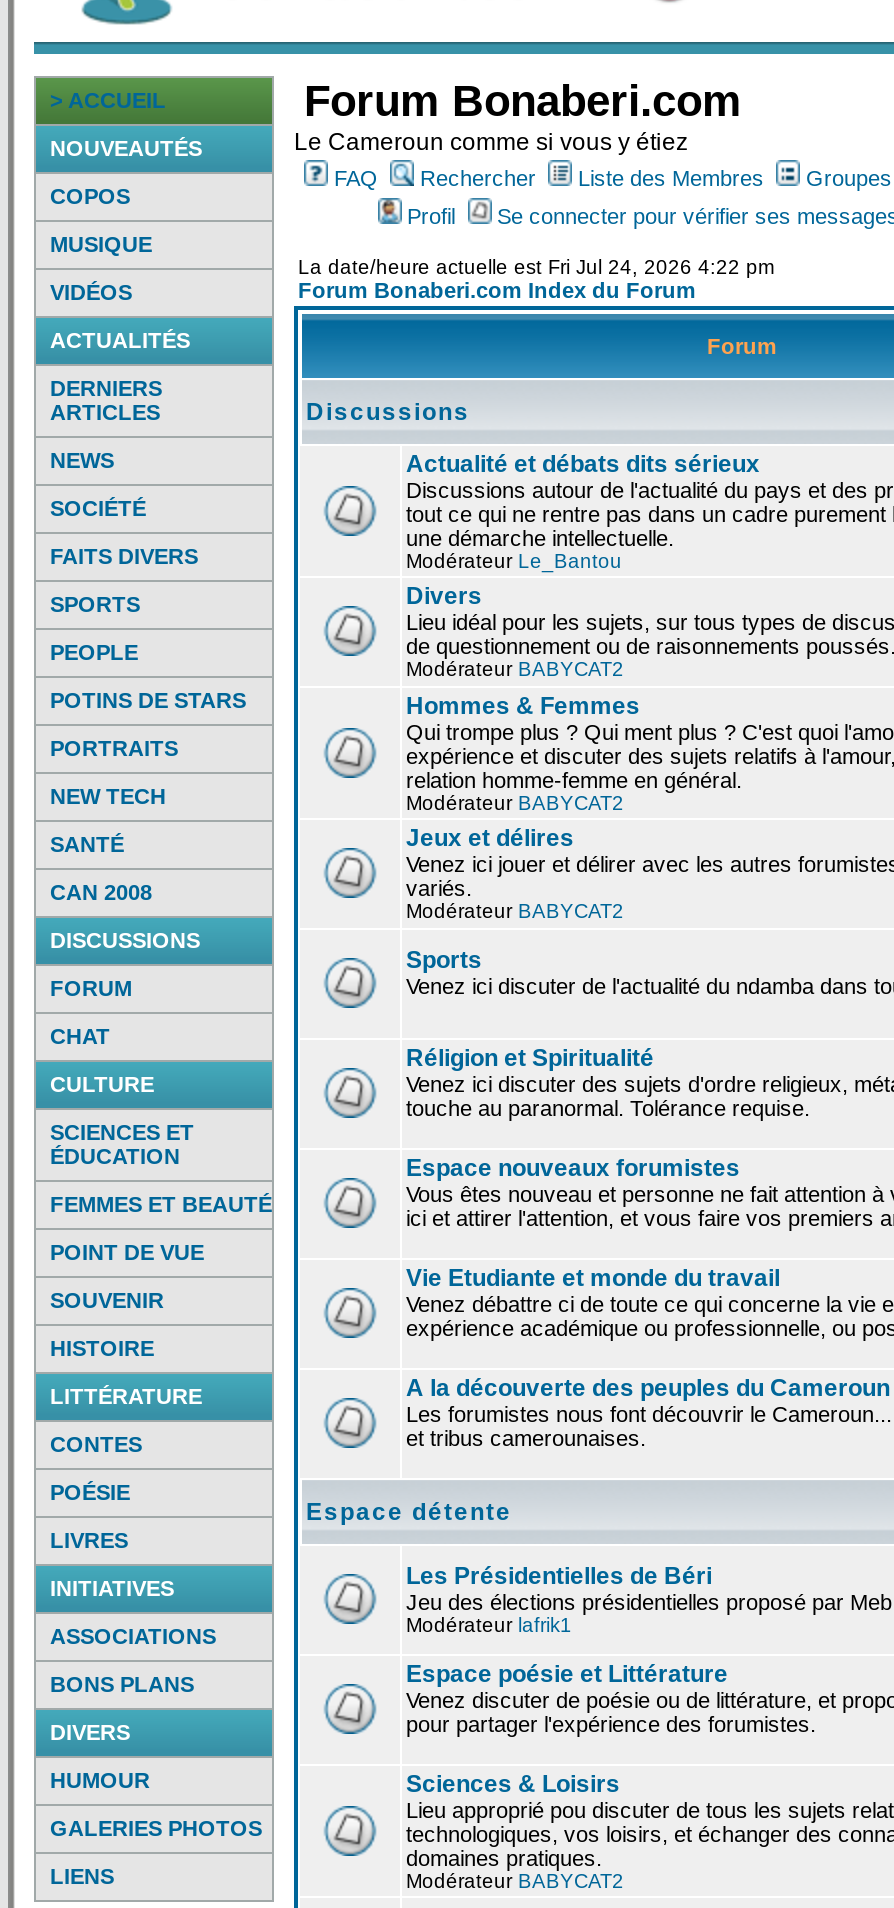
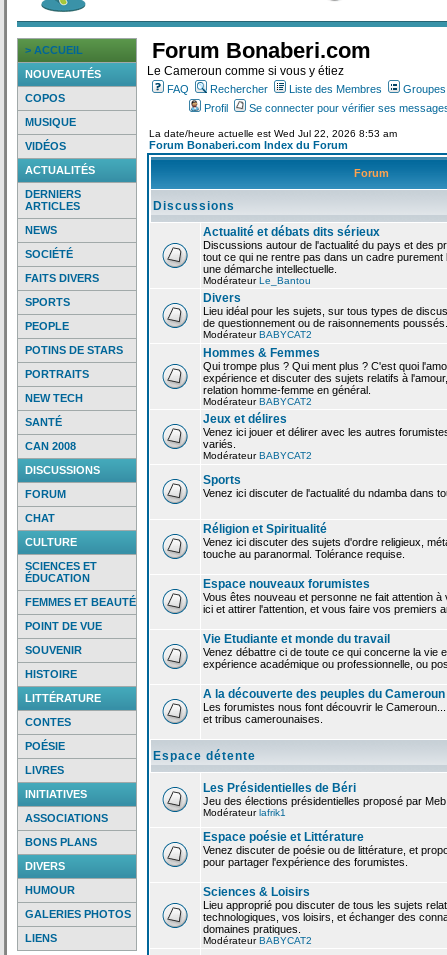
[298,256,774,278] La date/heure actuelle est Fri Jul 24, 2026 4:22 pm -> [149,128,397,139] La date/heure actuelle est Wed Jul 22, 2026 8:53 am

